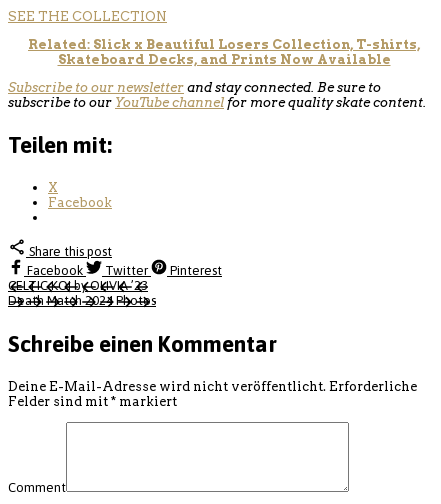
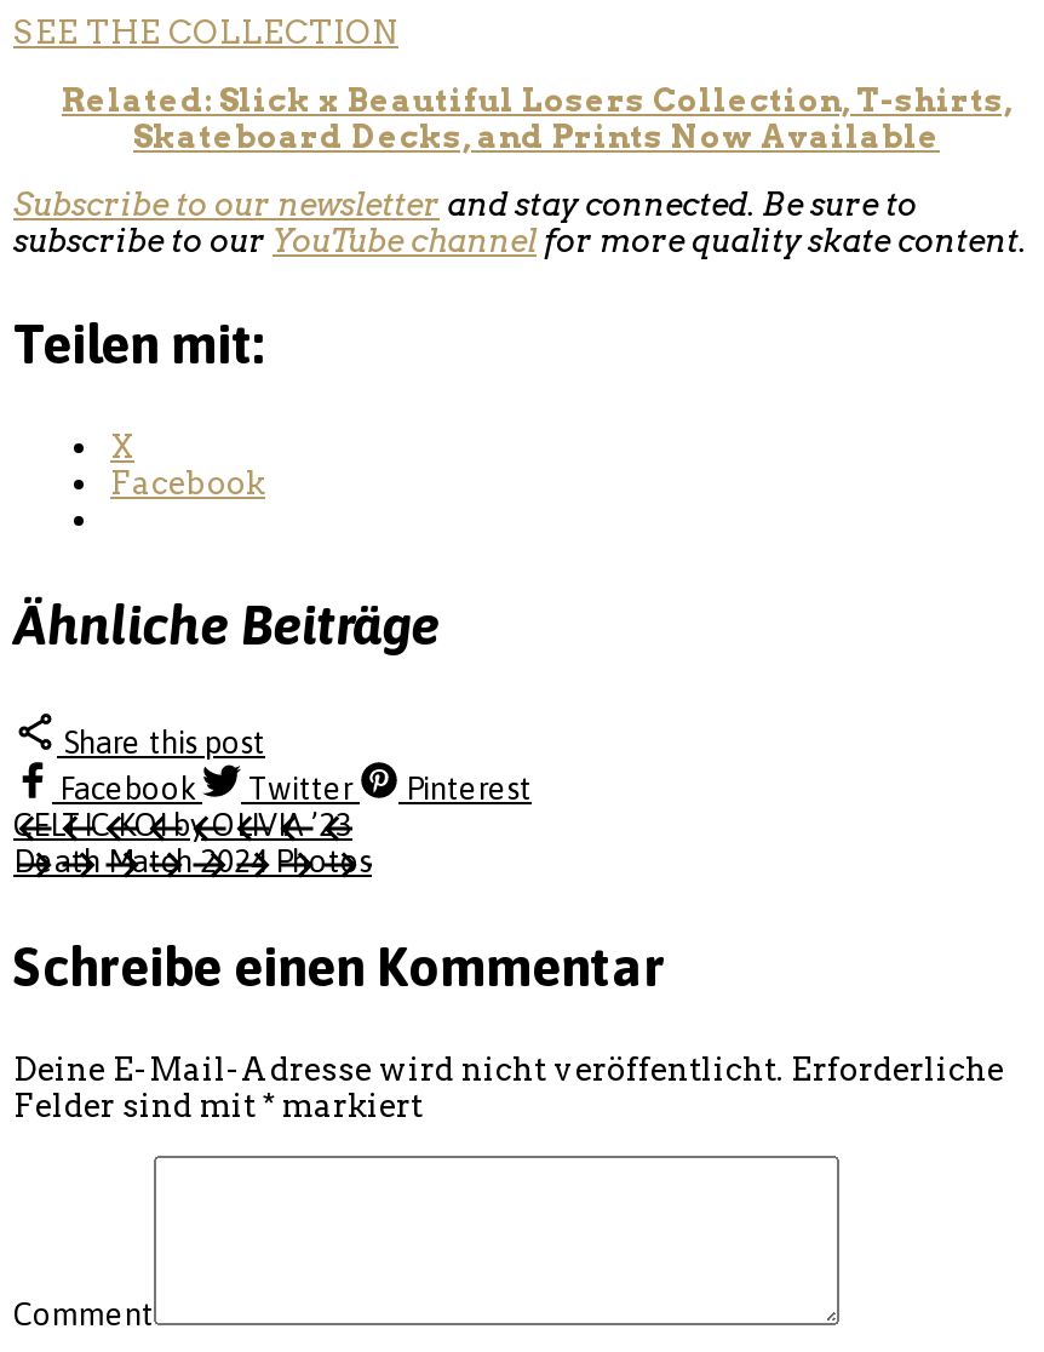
none -> [13,593,440,656] Ähnliche Beiträge

